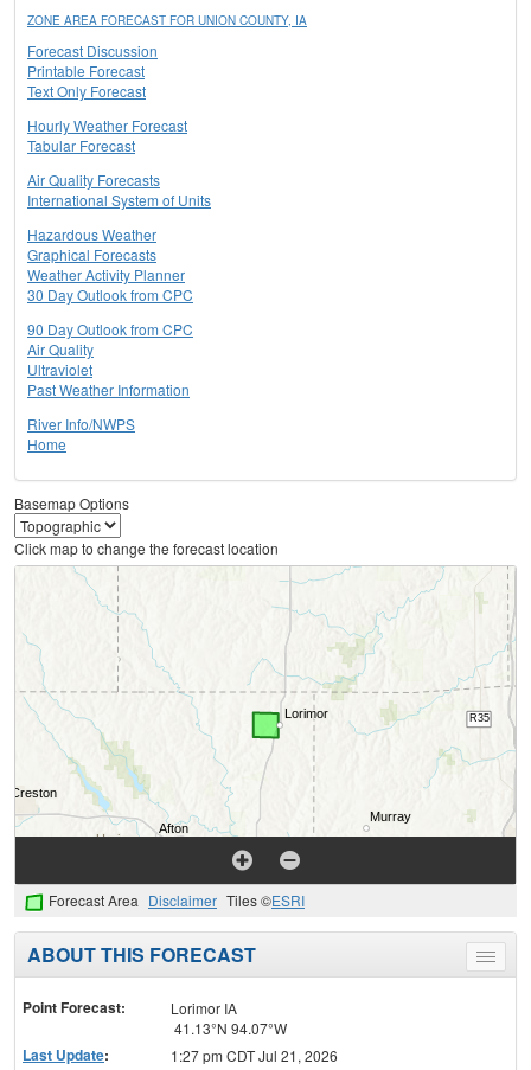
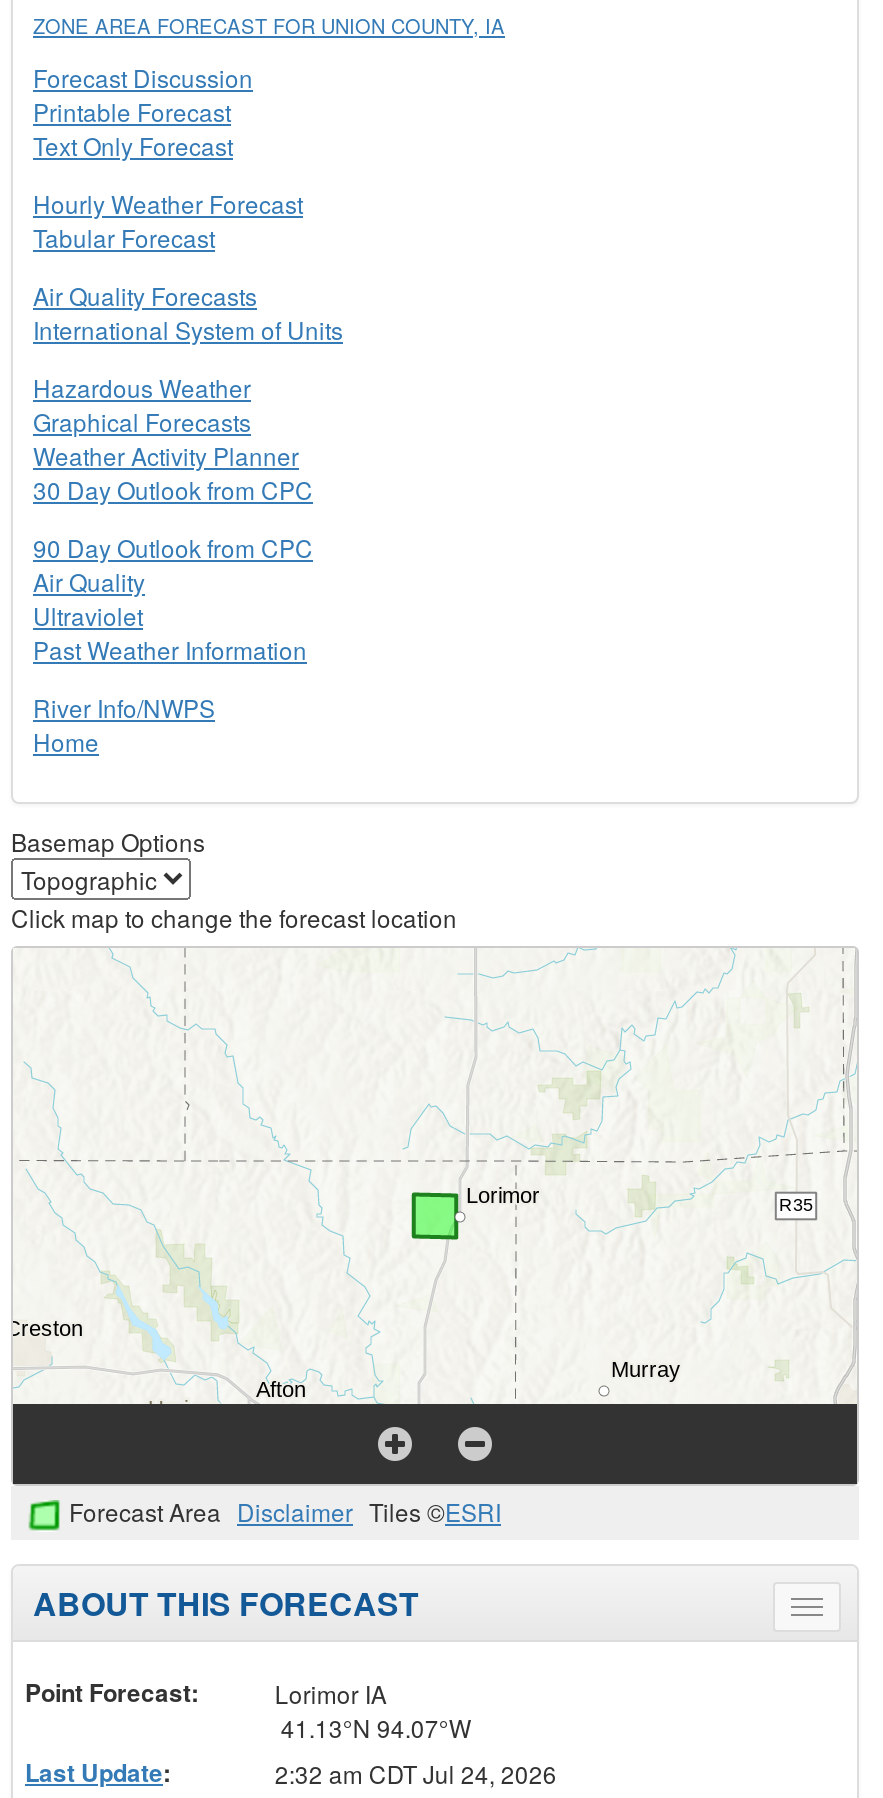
[170,1045,338,1066] 1:27 pm CDT Jul 21, 2026 -> [275,1757,557,1791] 2:32 am CDT Jul 24, 2026

